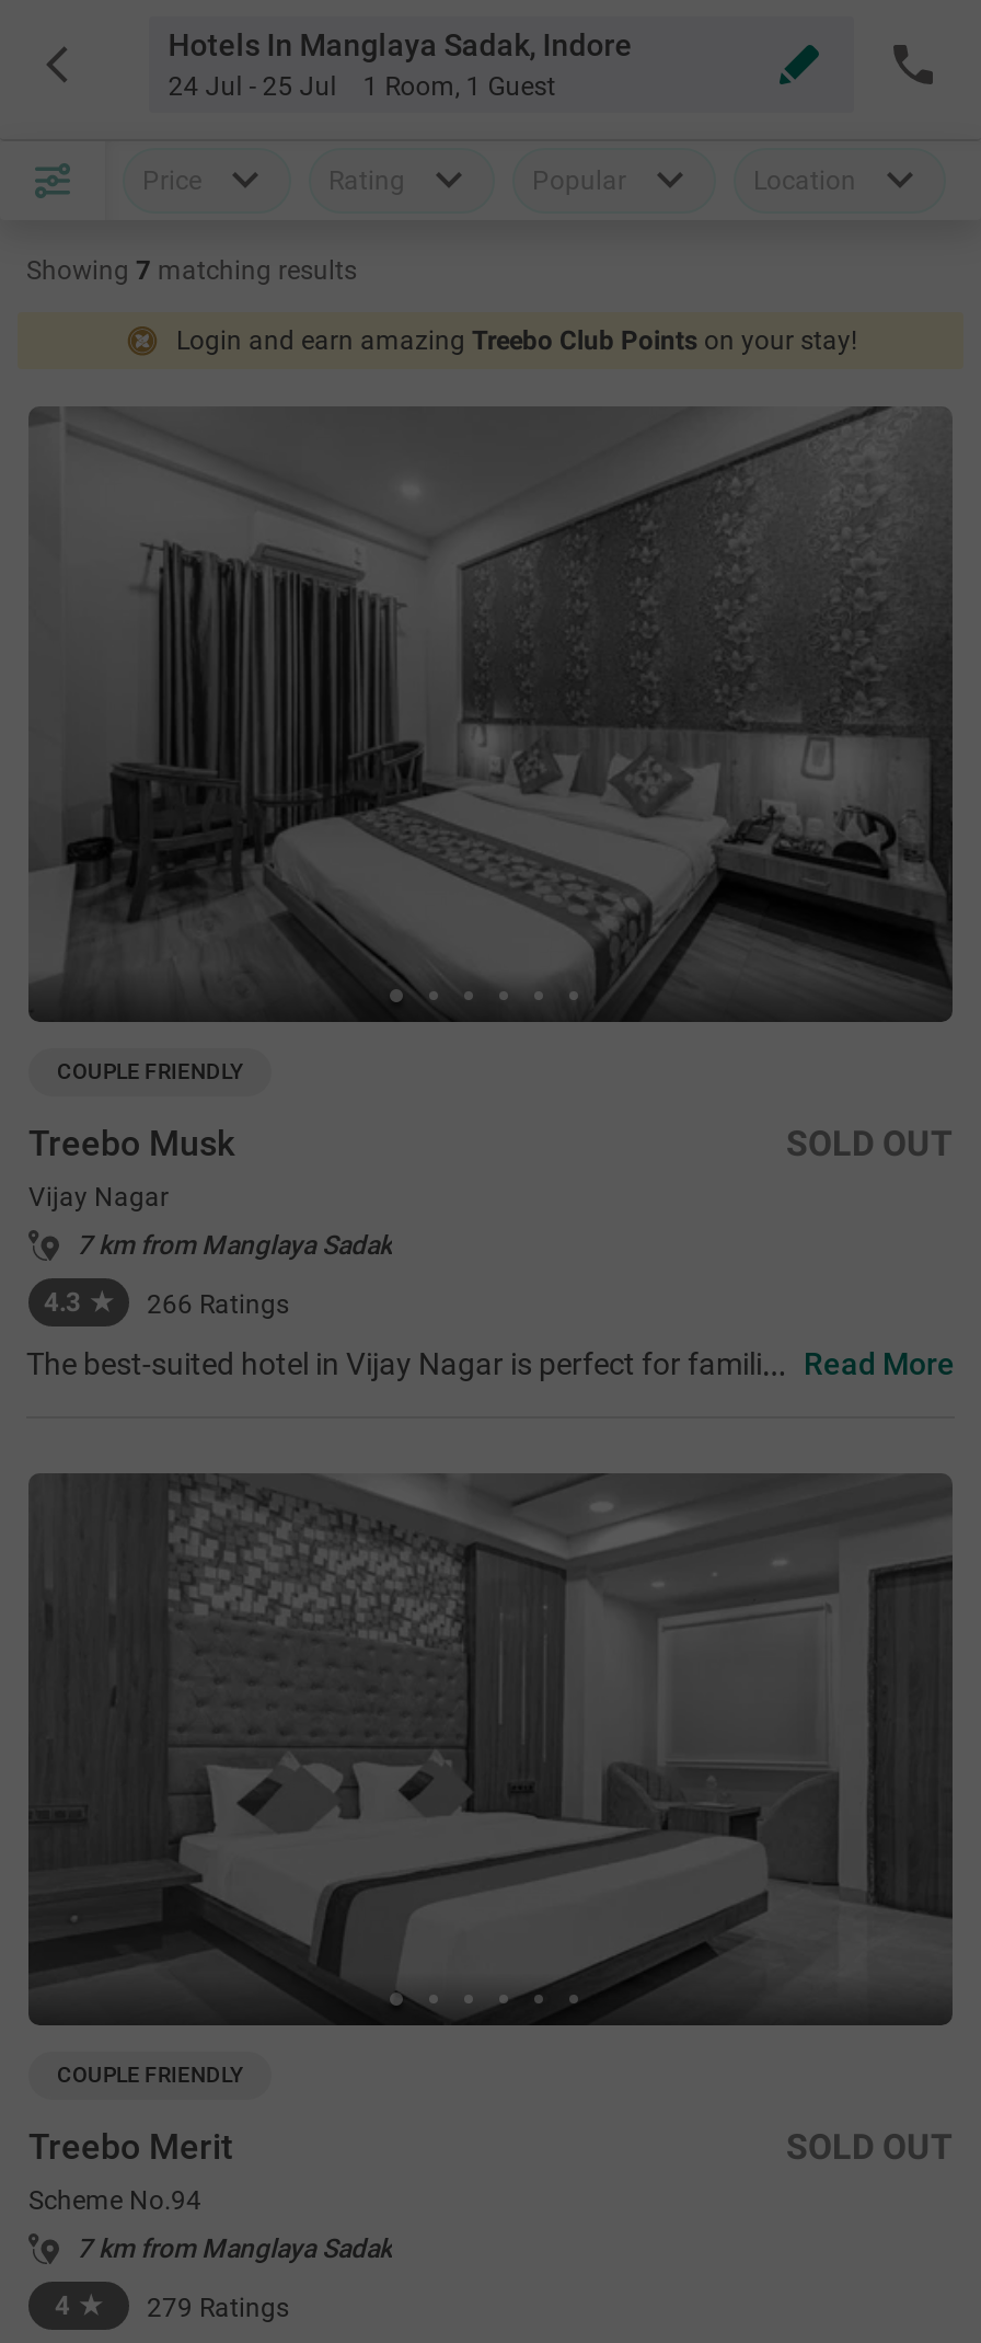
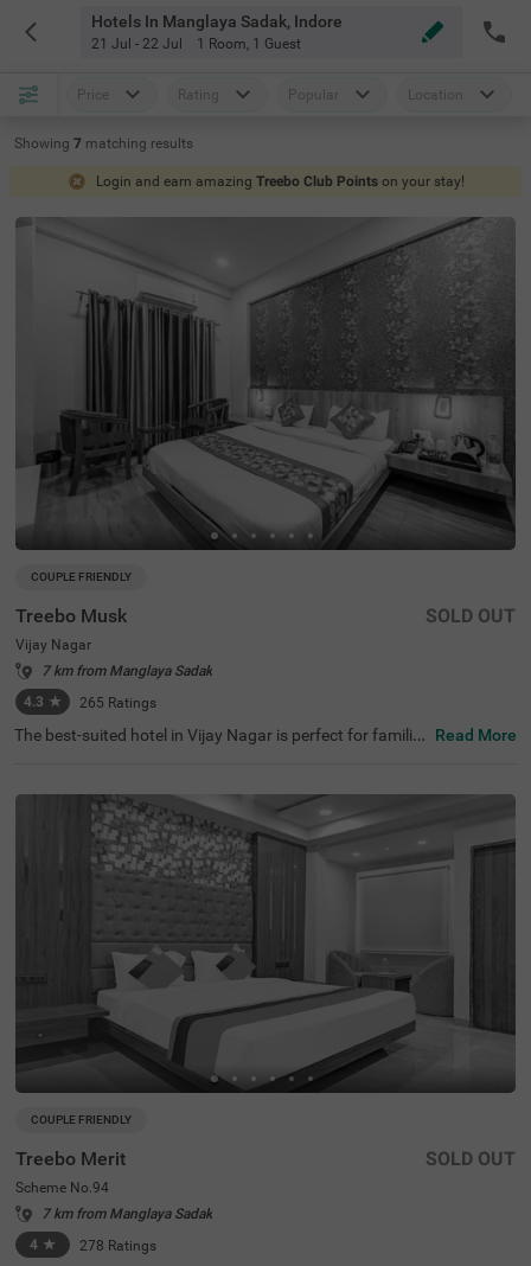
[168,71,556,102] 24 Jul - 25 Jul 1 Room, 1 Guest -> [91,36,301,52] 21 Jul - 22 Jul 1 Room, 1 Guest
[147,1290,289,1321] 266 Ratings -> [79,695,156,712] 265 Ratings
[147,2293,289,2324] 279 Ratings -> [79,1238,156,1255] 278 Ratings

